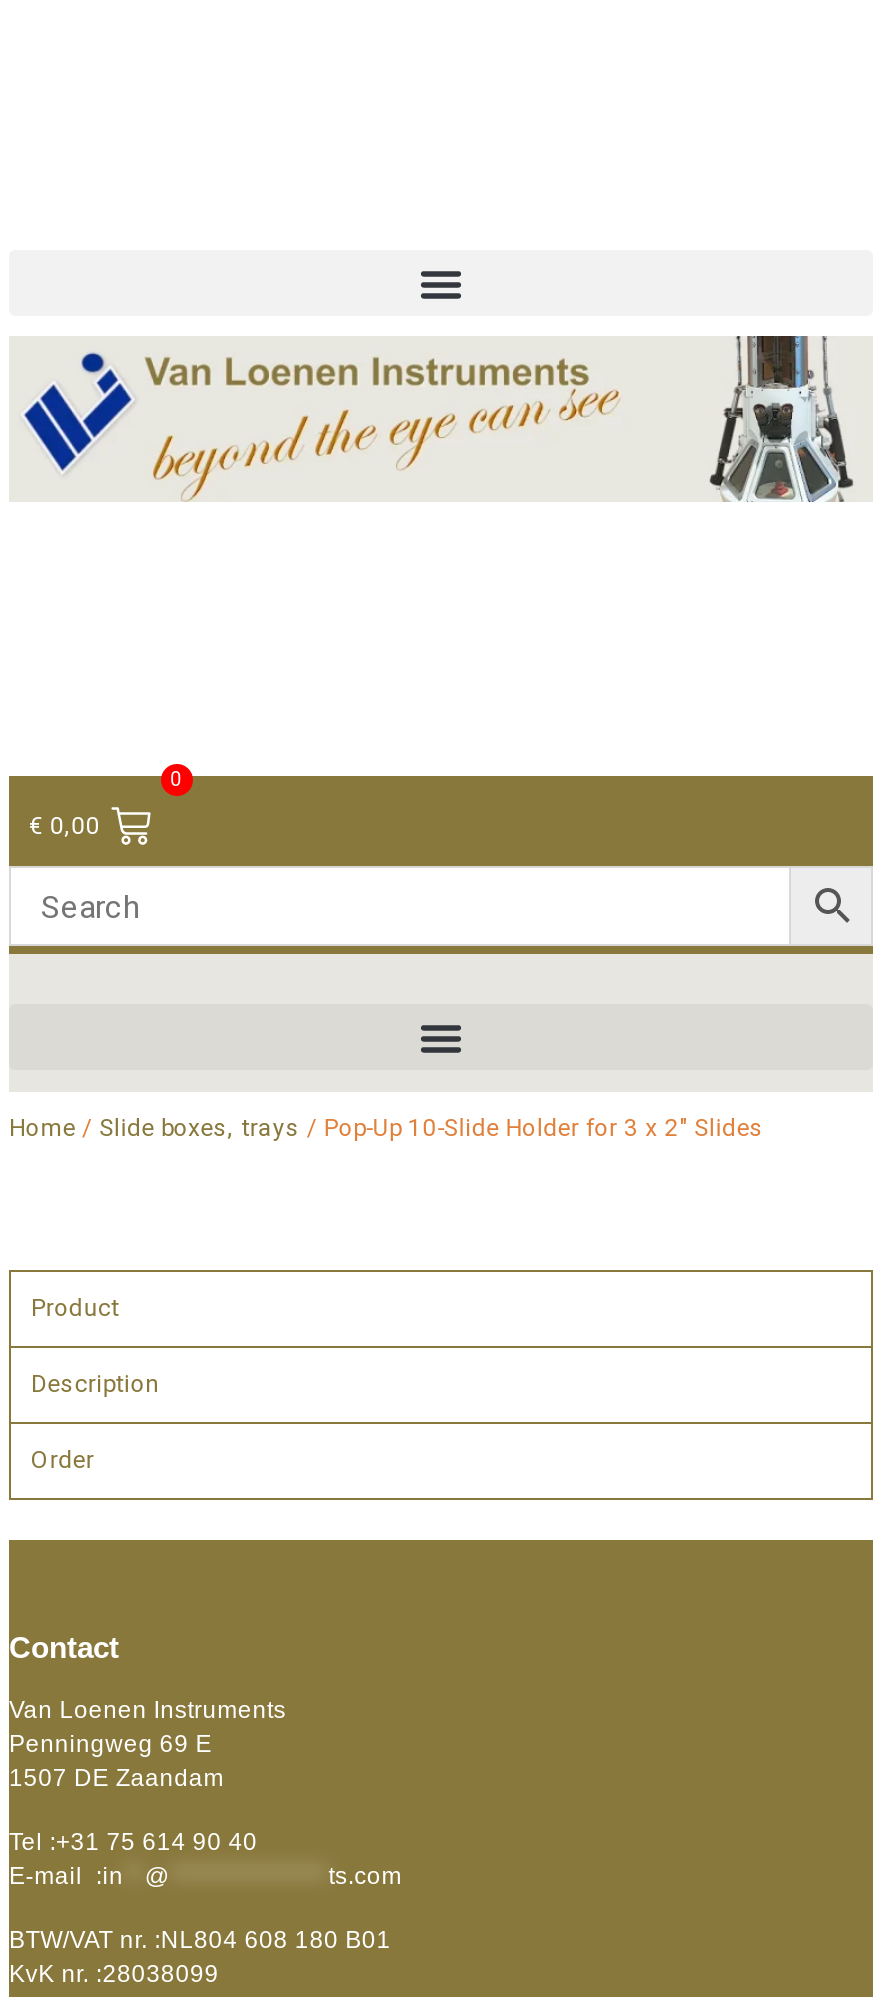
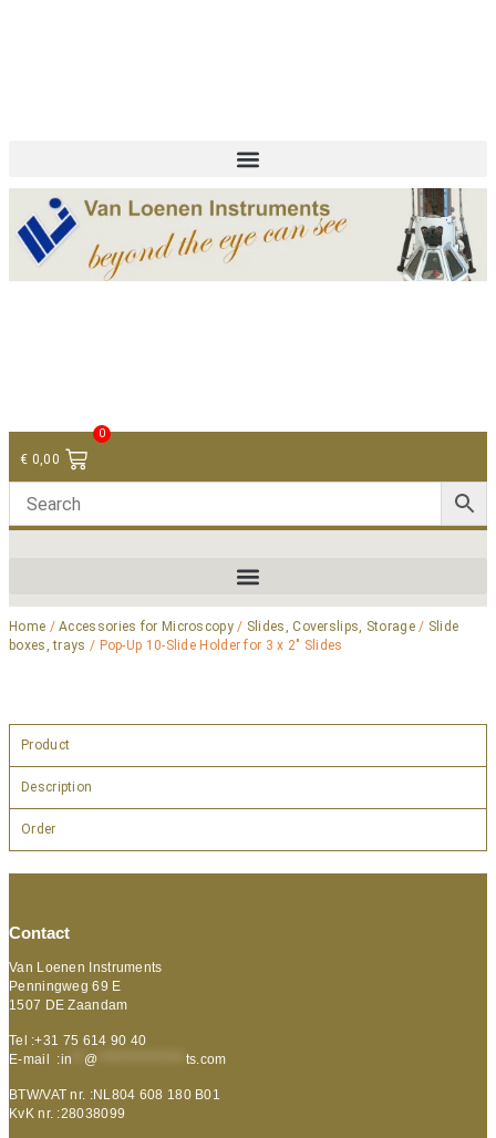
[9,1114,764,1142] Home / Slide boxes, trays / Pop-Up 10-Slide Holder for 3 x 2″ Slides -> [9,619,459,653] Home / Accessories for Microscopy / Slides, Coverslips, Storage / Slide | boxes, trays / Pop-Up 10-Slide Holder for 3 x 2″ Slides

